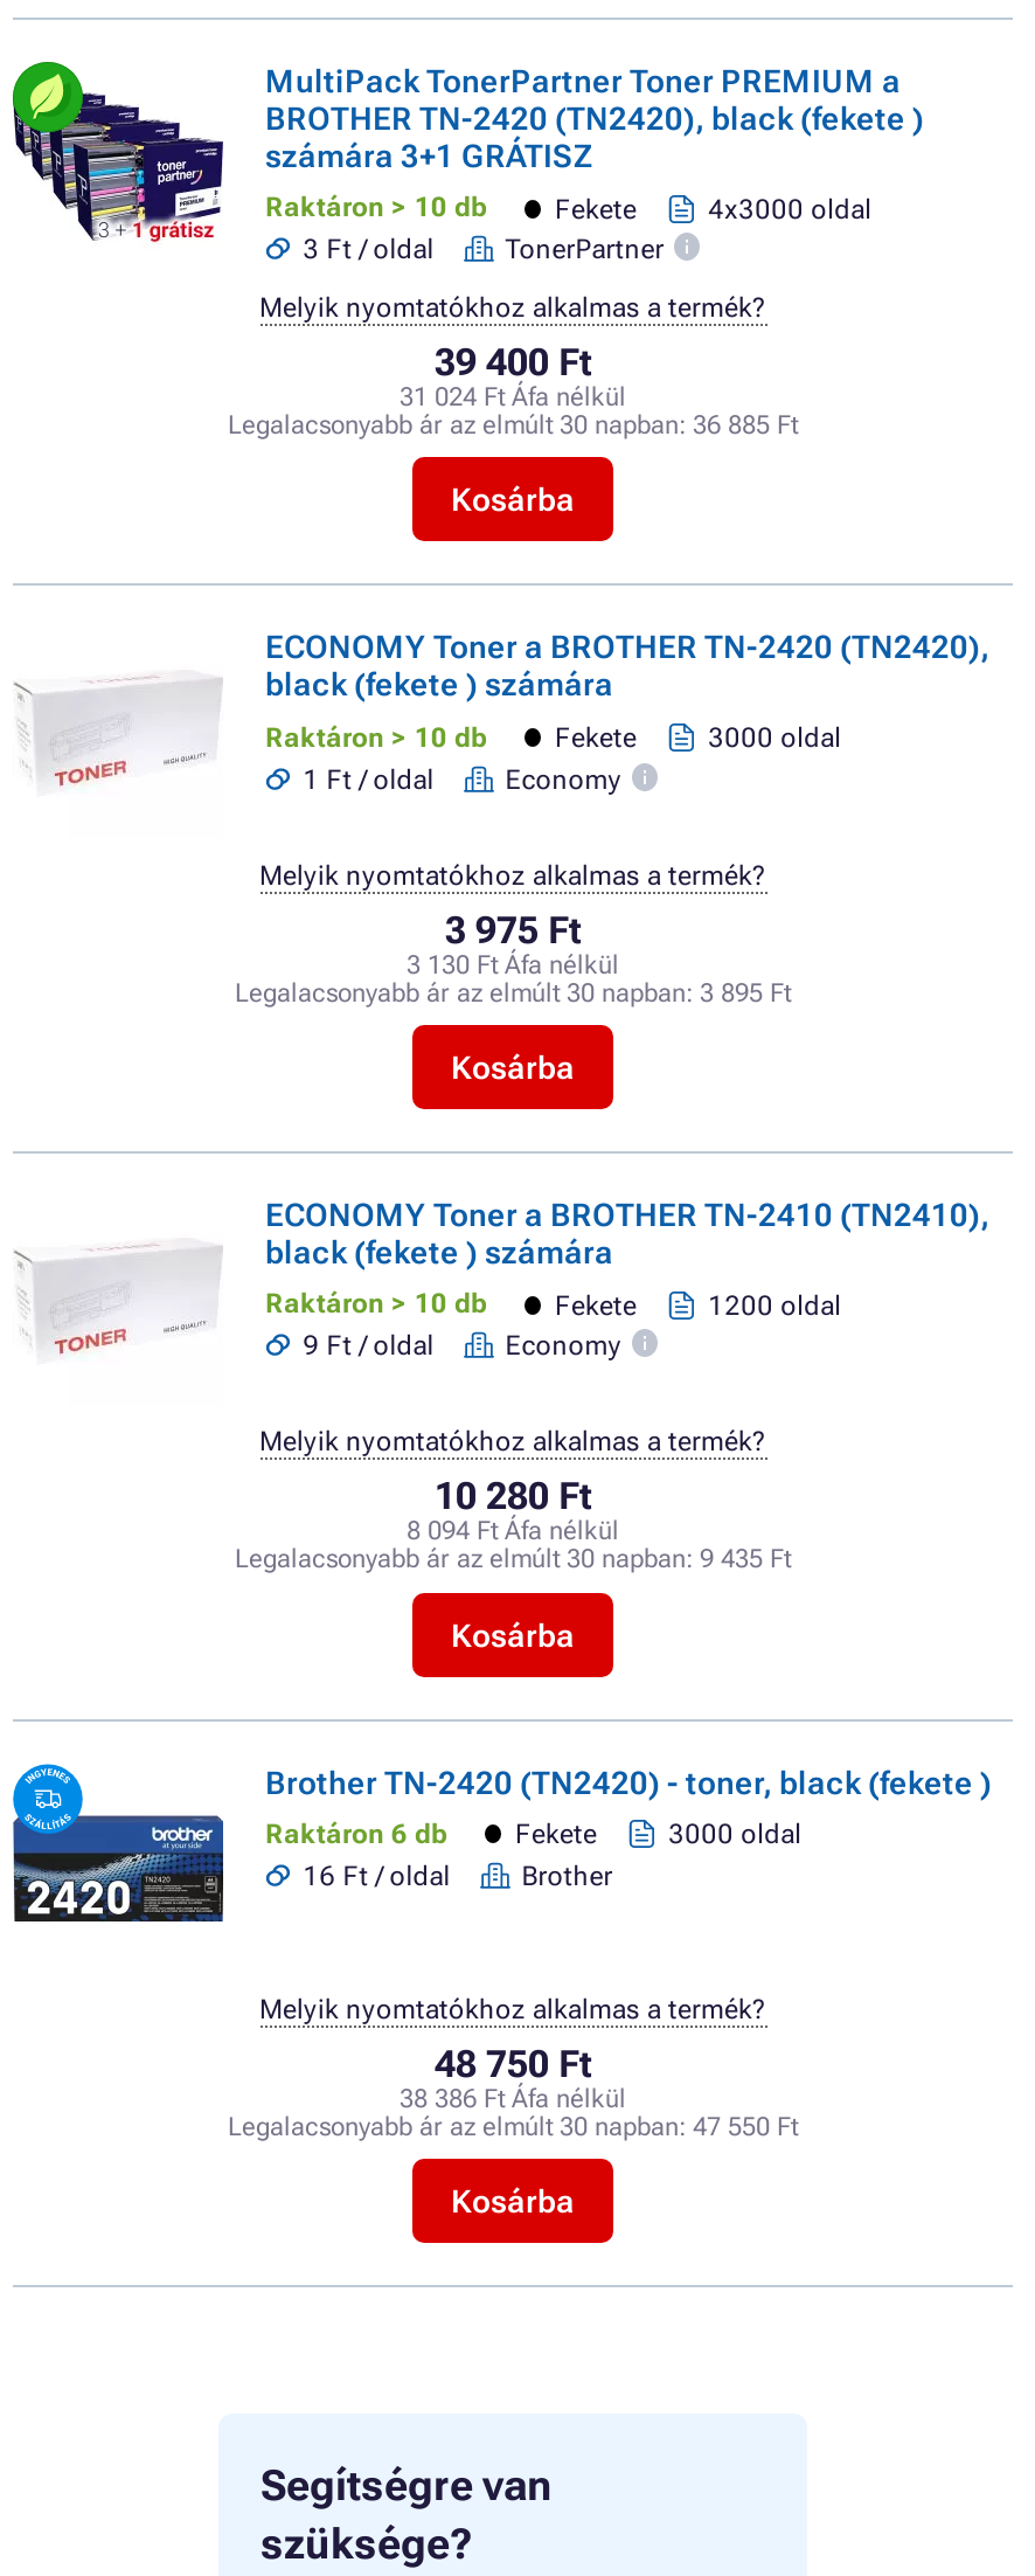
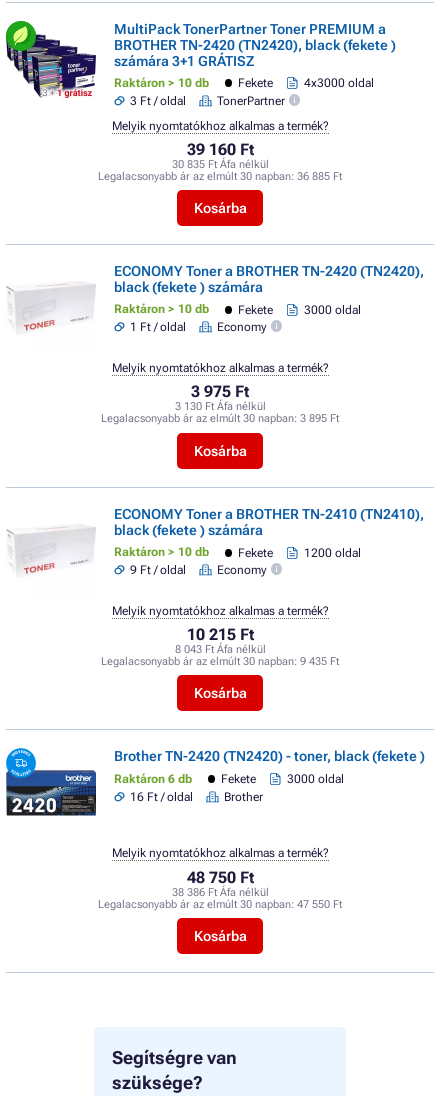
[435,341,591,385] 39 400 Ft -> [186,140,253,159] 39 160 Ft
[400,383,626,414] 31 024 Ft Áfa nélkül -> [171,158,268,171] 30 835 Ft Áfa nélkül
[435,1475,591,1519] 10 280 Ft -> [186,625,253,644] 10 215 Ft
[407,1517,619,1547] 8 094 Ft Áfa nélkül -> [174,643,265,656] 8 043 Ft Áfa nélkül

